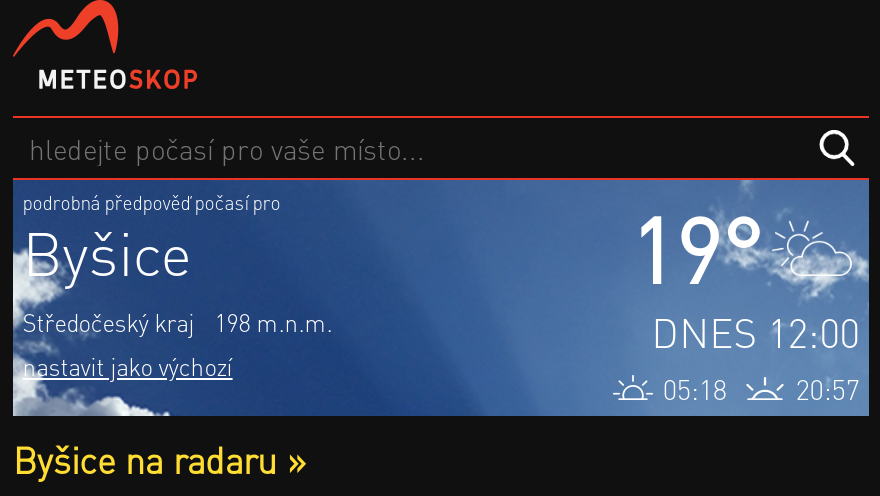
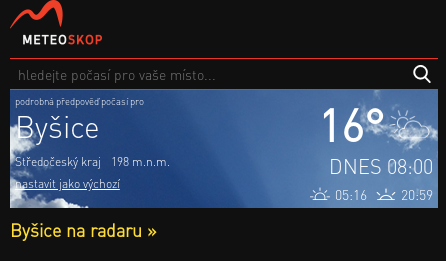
[629,190,763,306] 19° -> [318,95,385,153] 16°
[651,306,859,358] DNES 12:00 -> [329,153,433,179] DNES 08:00
[663,369,727,405] 05:18 -> [335,185,367,203] 05:16
[795,369,859,405] 20:57 -> [401,185,433,203] 20:59

